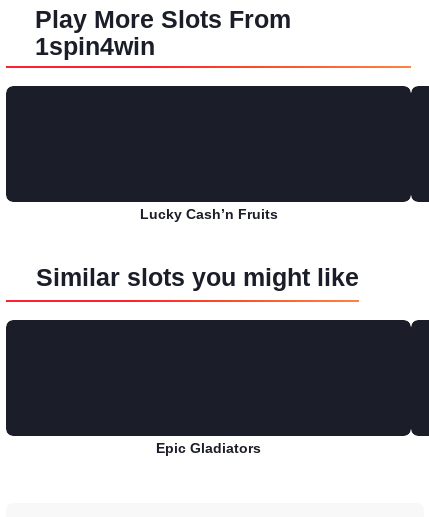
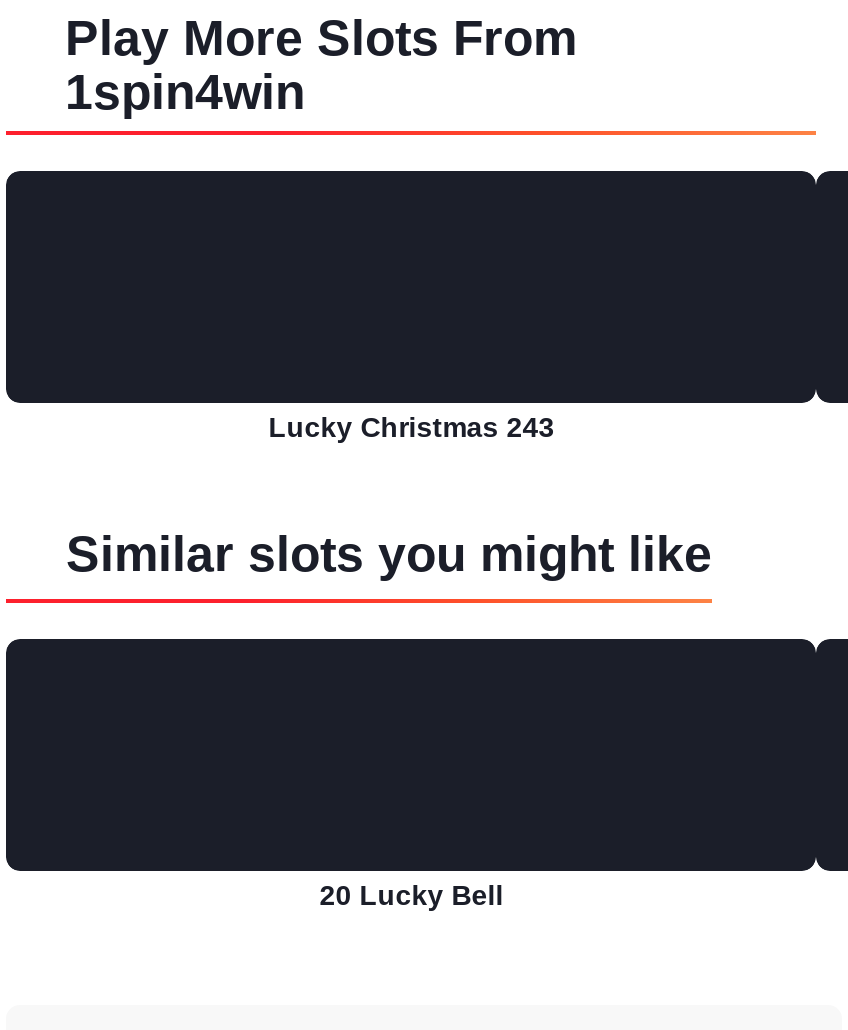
[140,206,278,222] Lucky Cash’n Fruits -> [268,411,554,443] Lucky Christmas 243
[156,440,261,456] Epic Gladiators -> [319,879,503,911] 20 Lucky Bell

